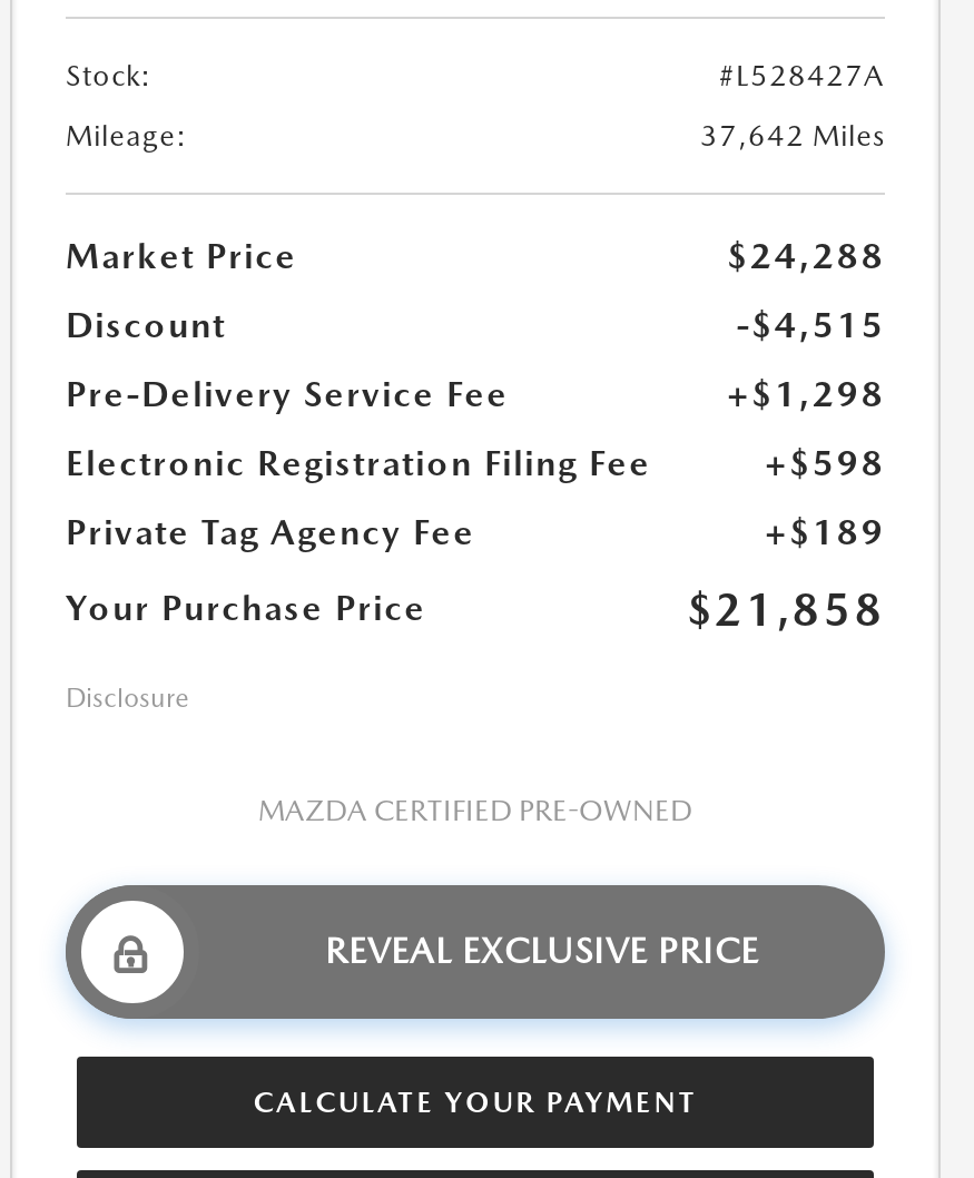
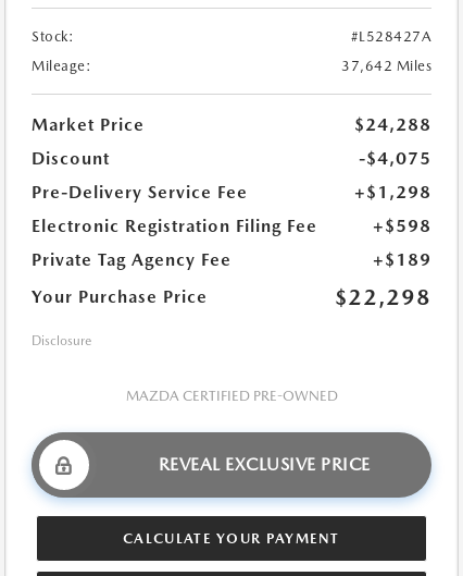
[736,304,885,346] -$4,515 -> [359,148,431,169] -$4,075
[687,582,885,636] $21,858 -> [335,284,431,310] $22,298

